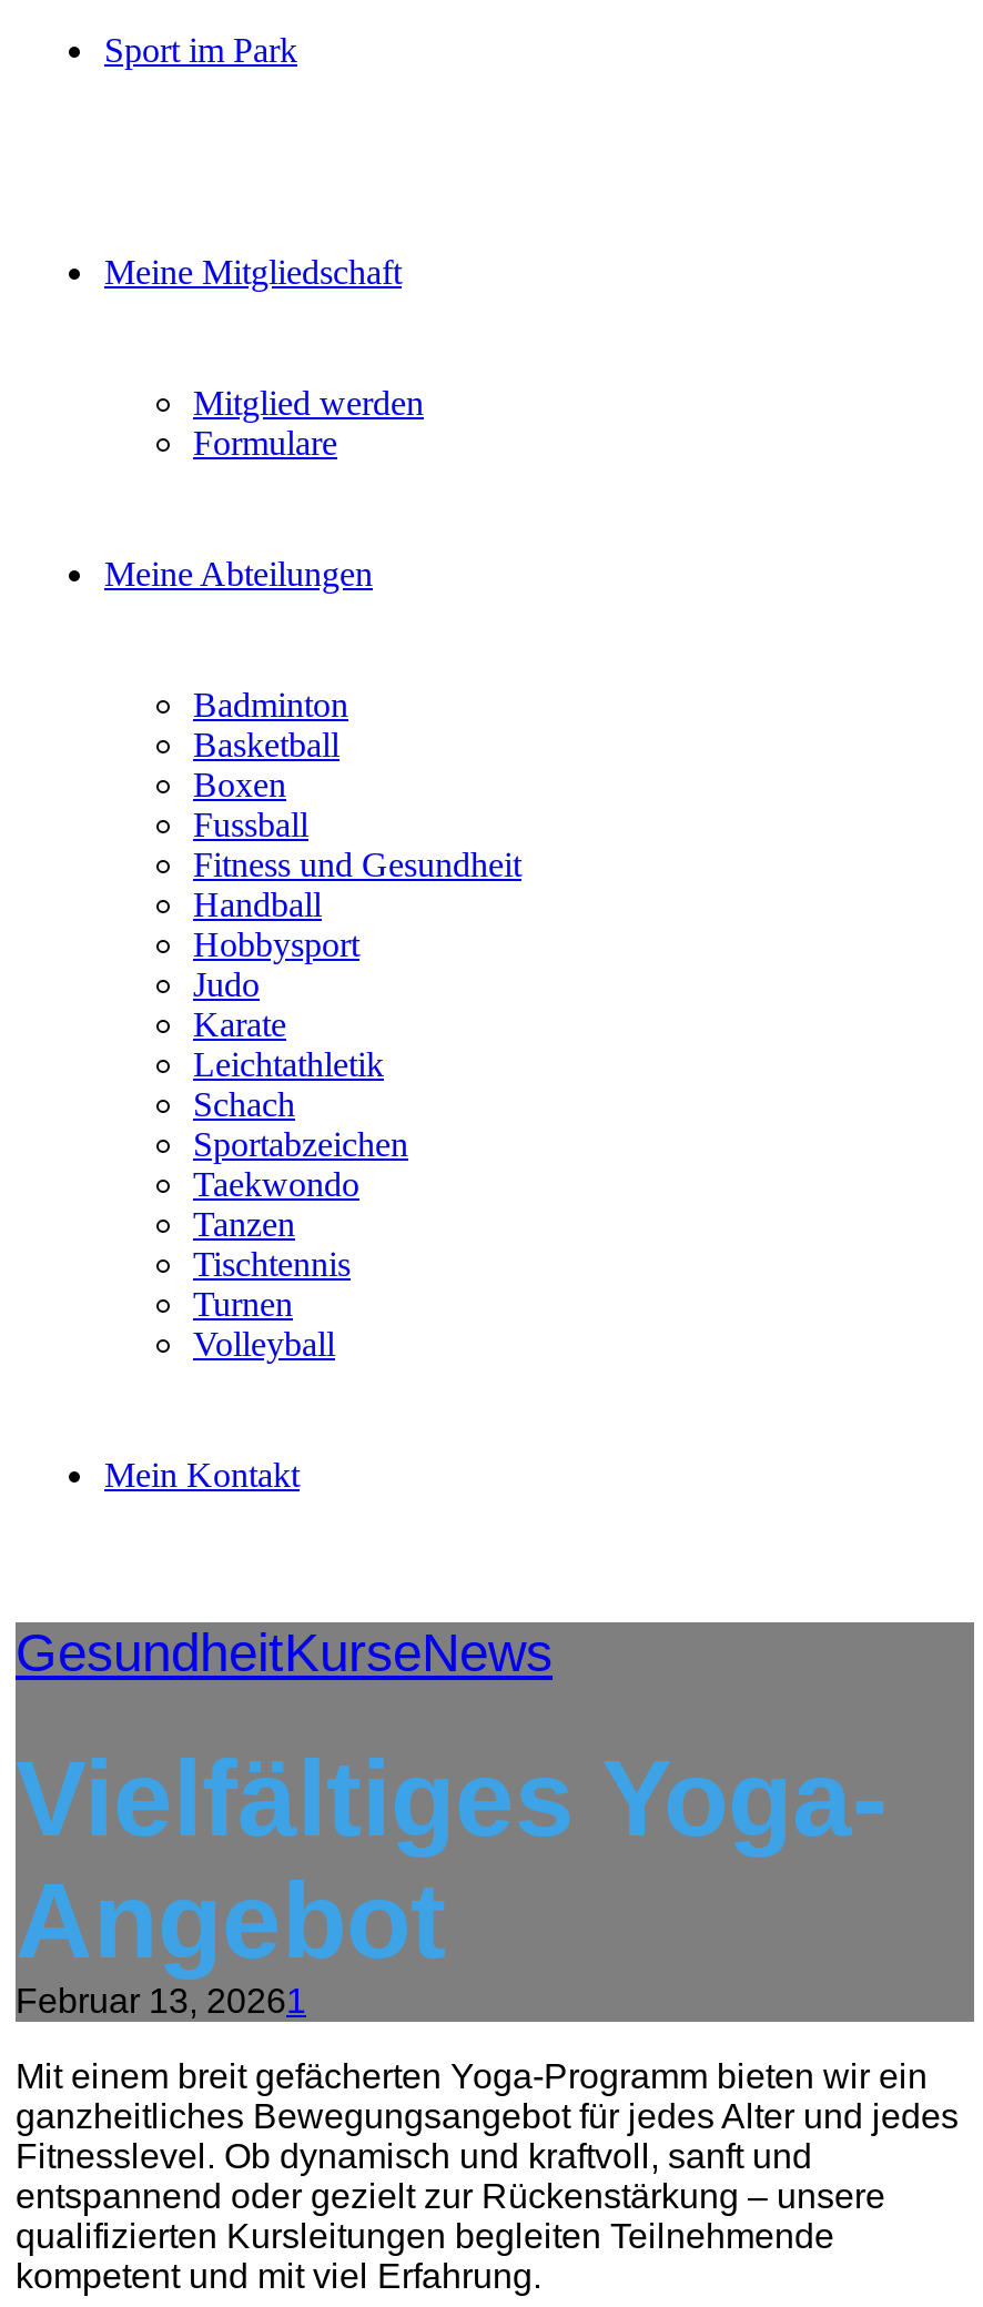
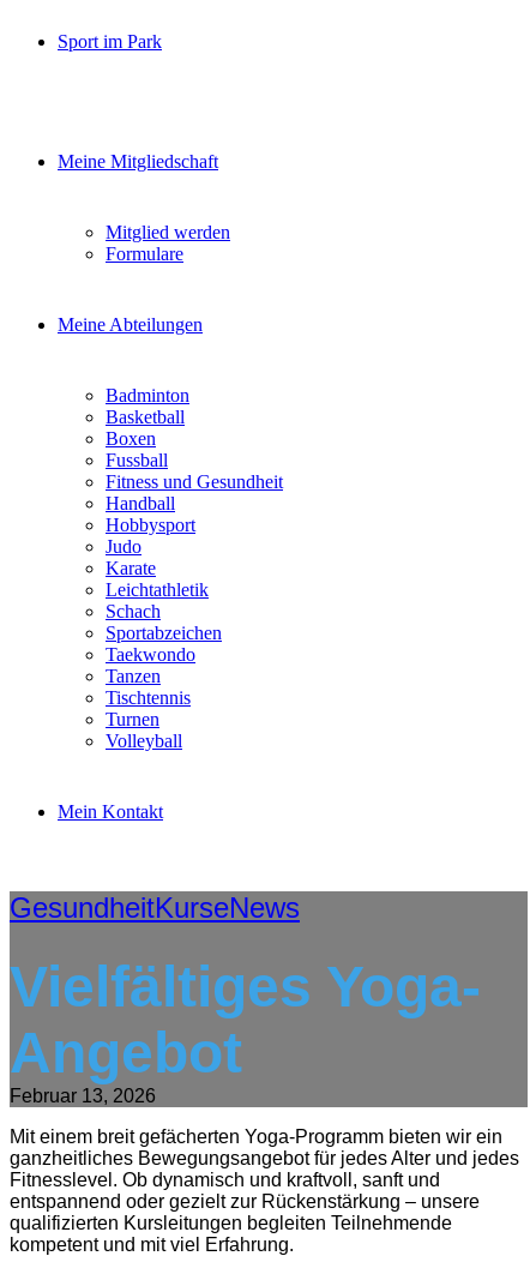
[16,1982,306,2020] Februar 13, 20261 -> [10,1086,156,1106] Februar 13, 2026

